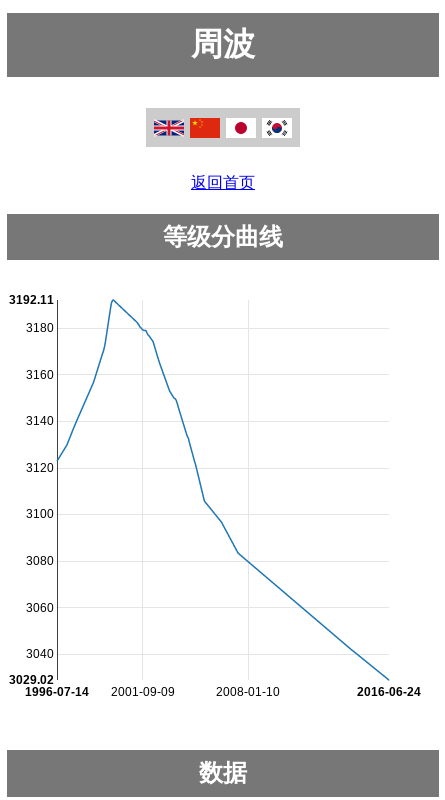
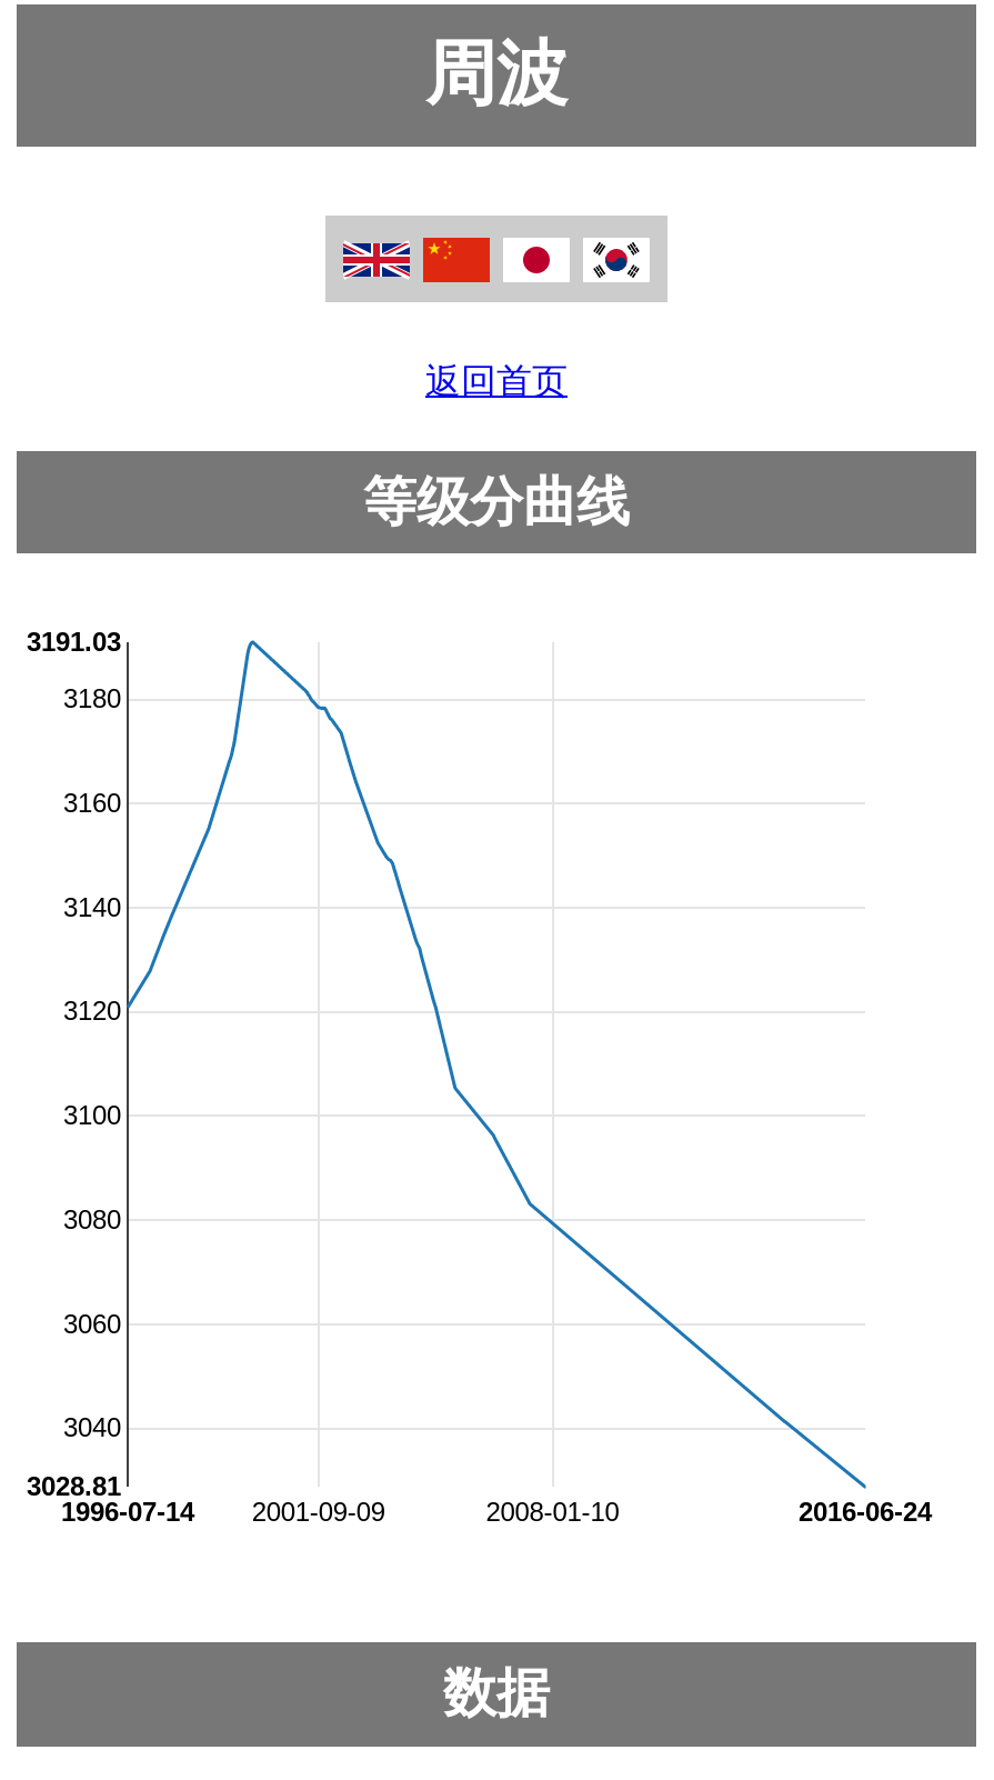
[9,293,54,307] 3192.11 -> [27,627,121,657] 3191.03
[9,673,54,687] 3029.02 -> [27,1471,121,1501] 3028.81

